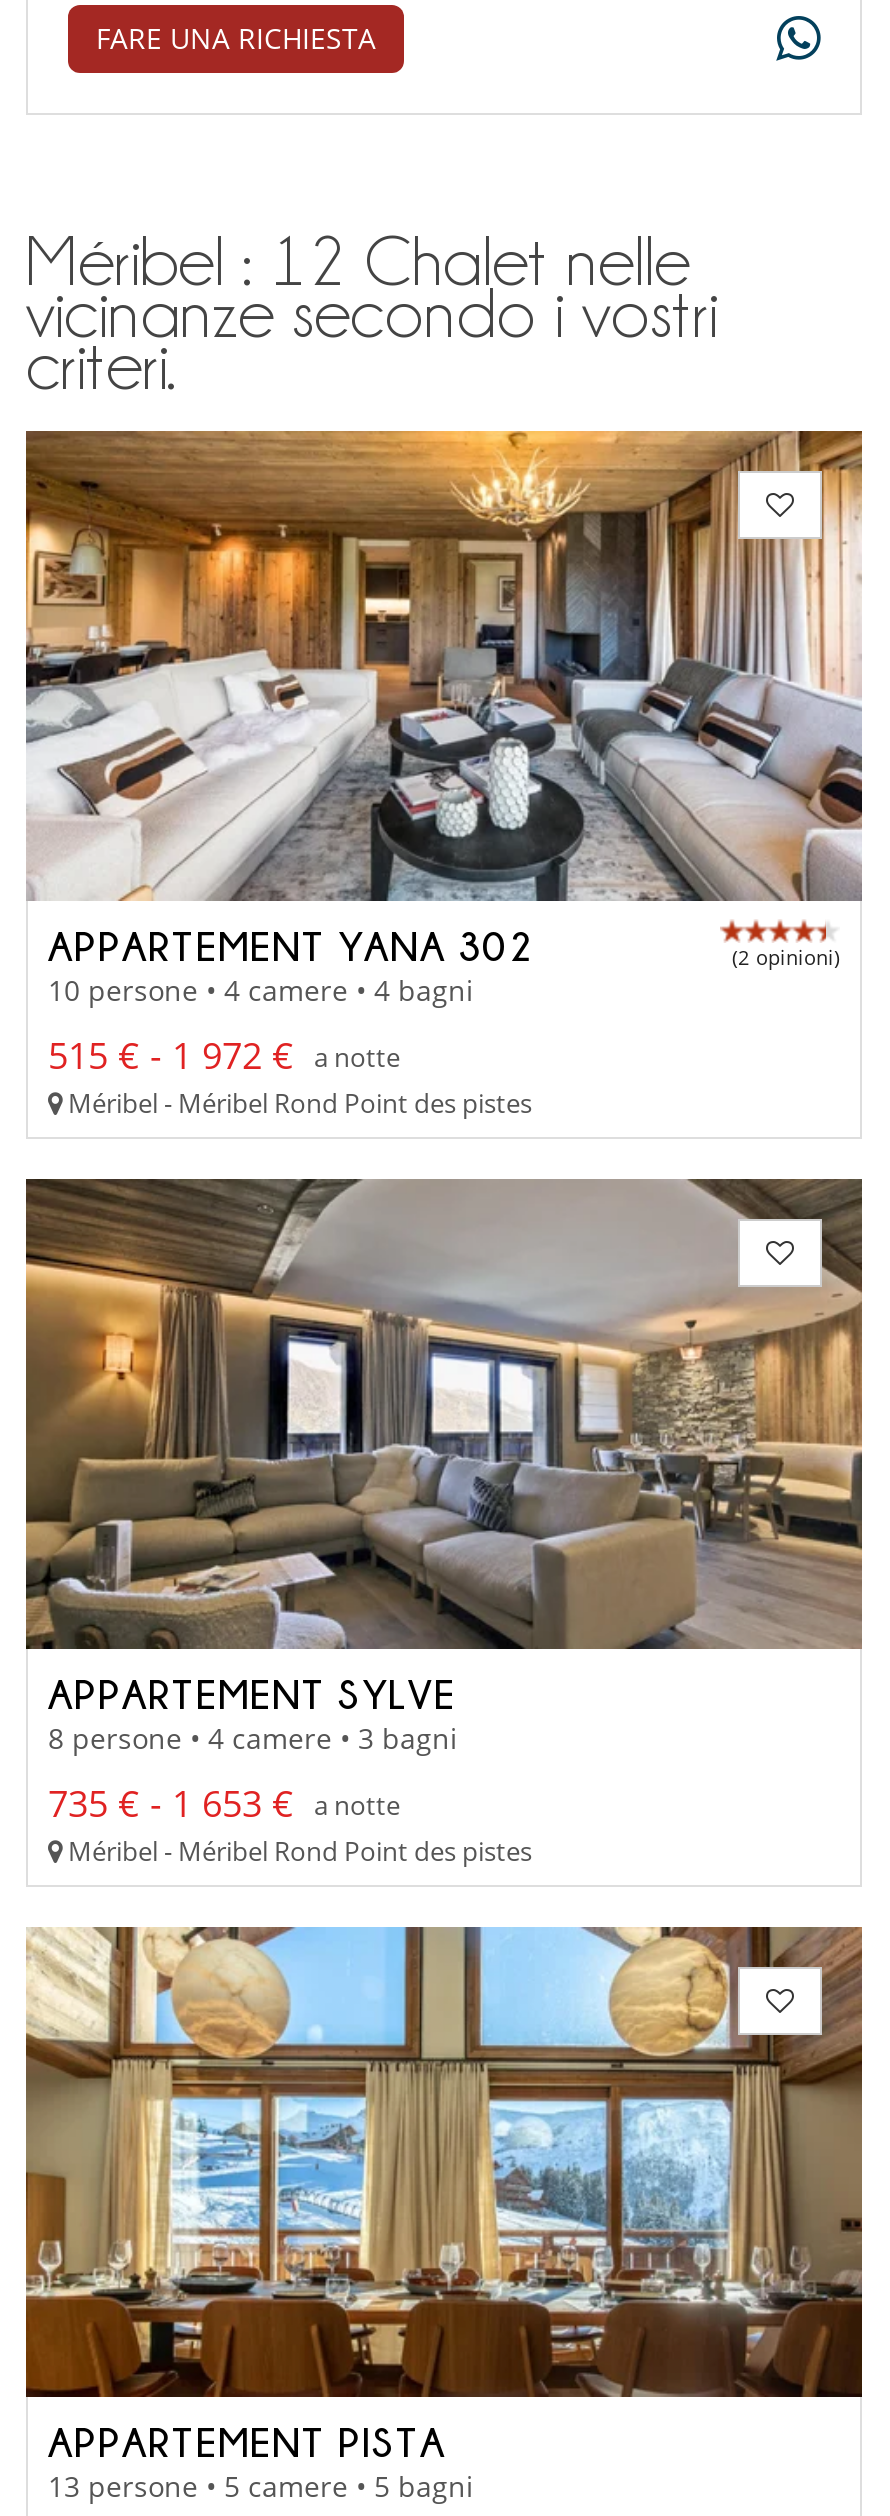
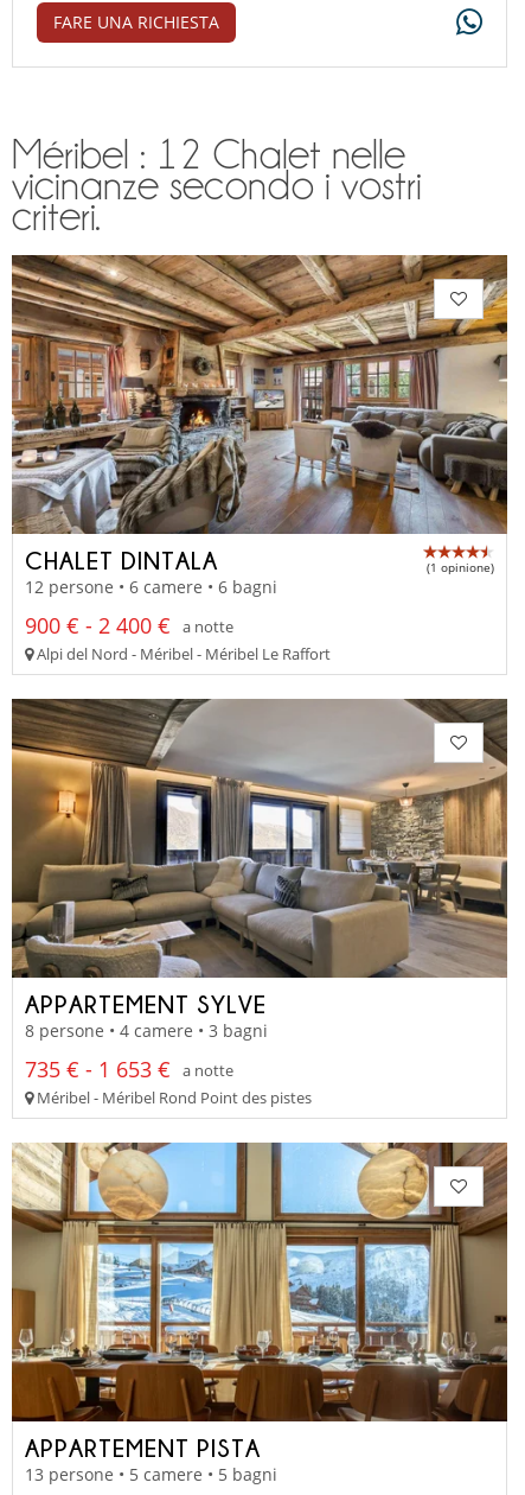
[24,429,864,1009] [image] | APPARTEMENT YANA 302 | (2 opinioni) | 10 persone • 4 camere • 4 bagni -> [11,254,508,598] [image] | CHALET DINTALA | (1 opinione) | 12 persone • 6 camere • 6 bagni
[48,1031,532,1121] 515 € - 1 972 € a notte | Méribel - Méribel Rond Point des pistes -> [25,611,331,665] 900 € - 2 400 € a notte | Alpi del Nord - Méribel - Méribel Le Raffort

